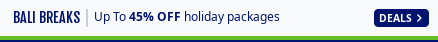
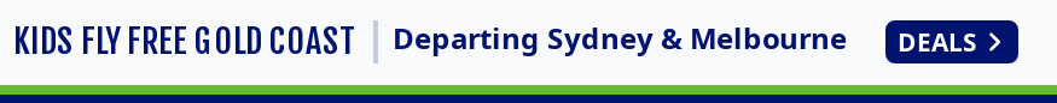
[13,8,280,26] BALI BREAKS | Up To 45% OFF holiday packages -> [13,18,847,61] KIDS FLY FREE GOLD COAST | Departing Sydney & Melbourne

